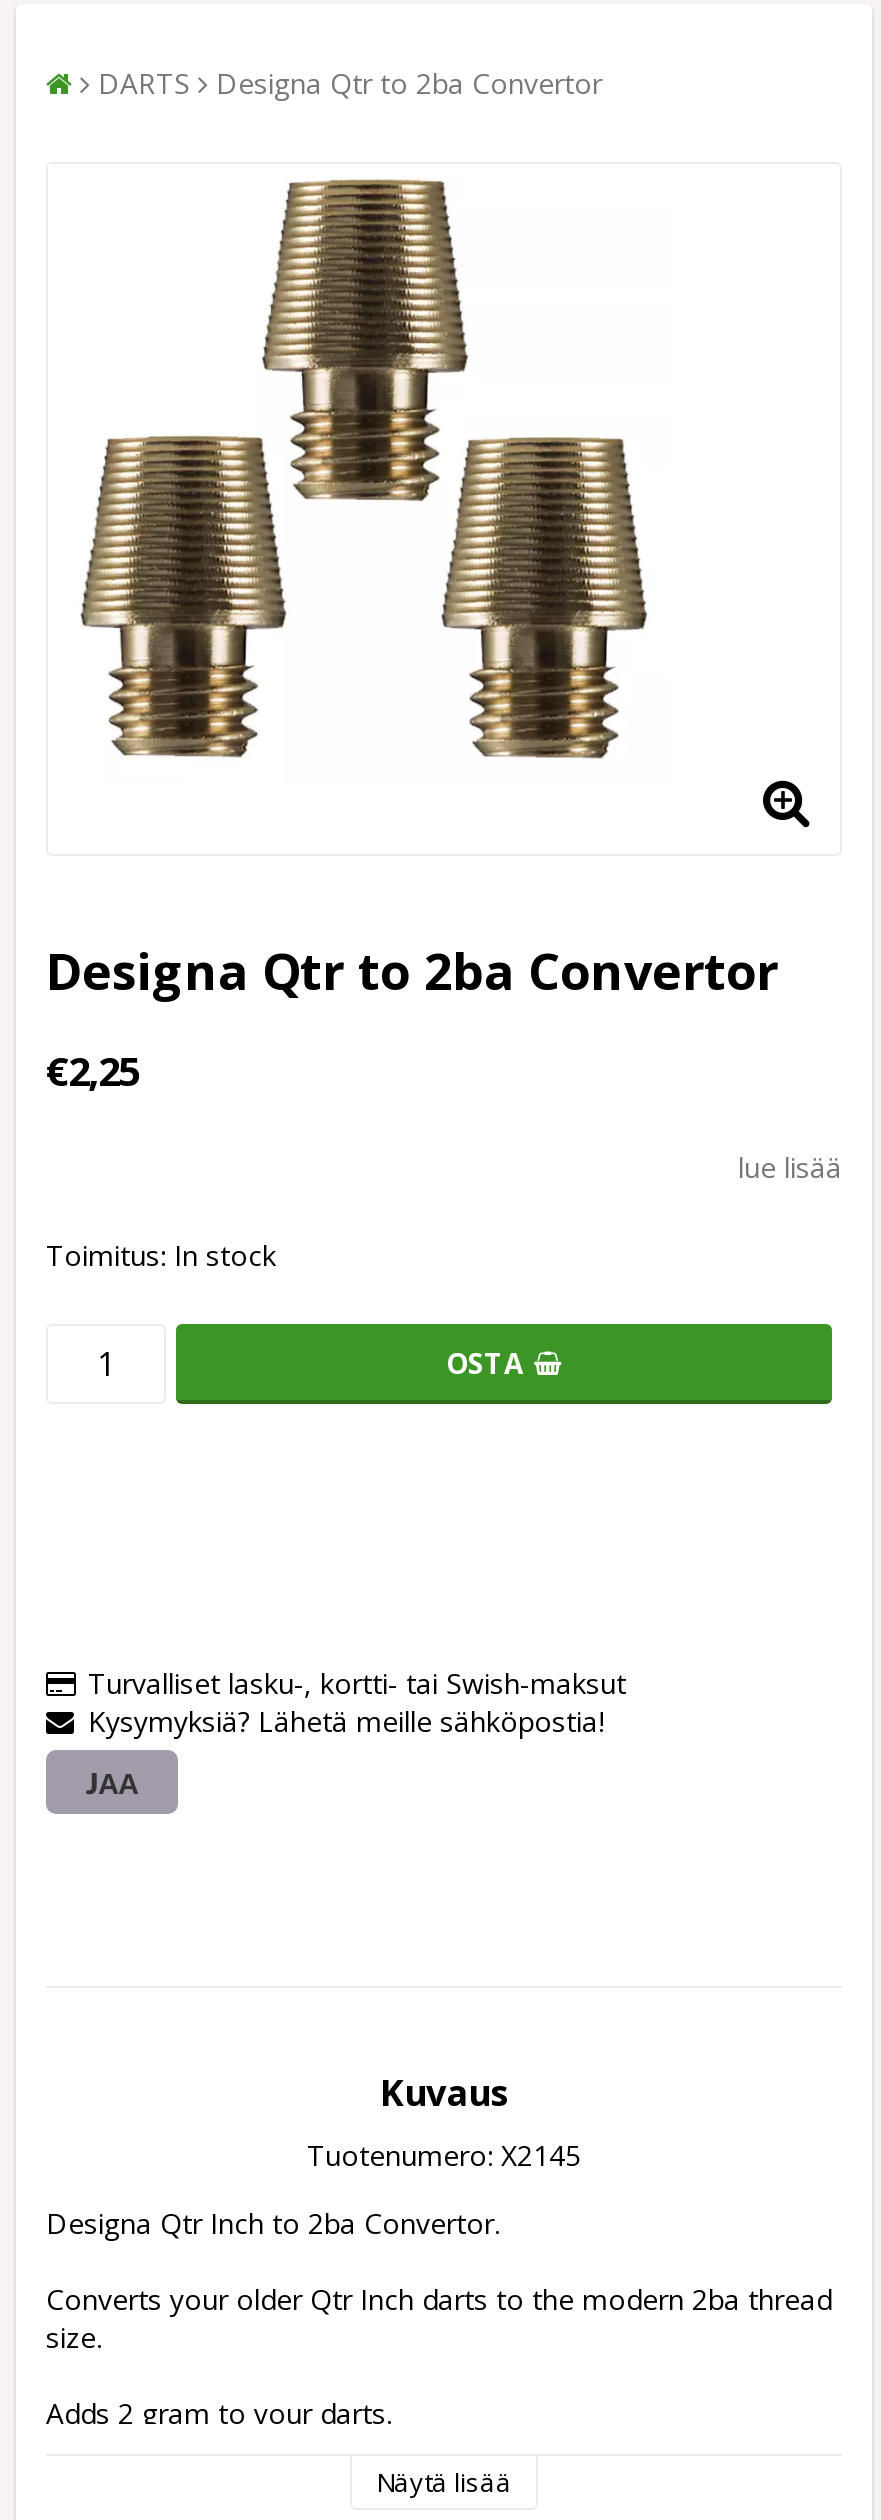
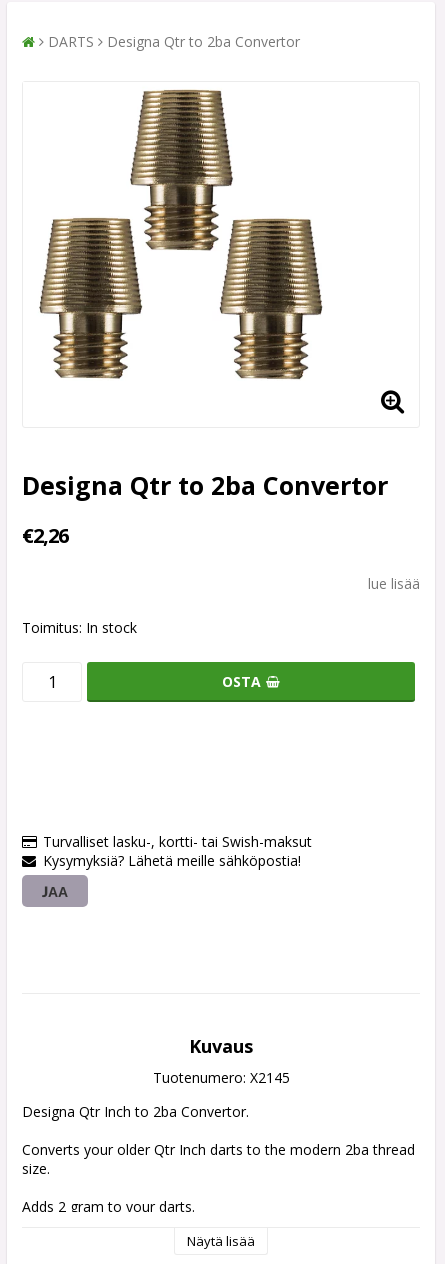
[46,1044,138,1098] €2,25 -> [22,522,68,549] €2,26

